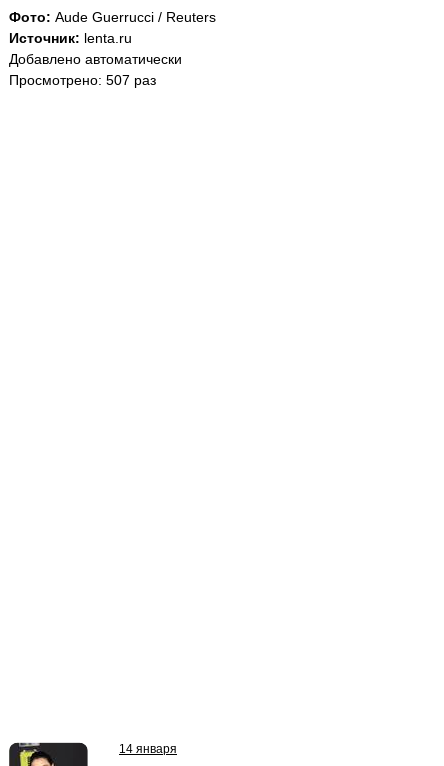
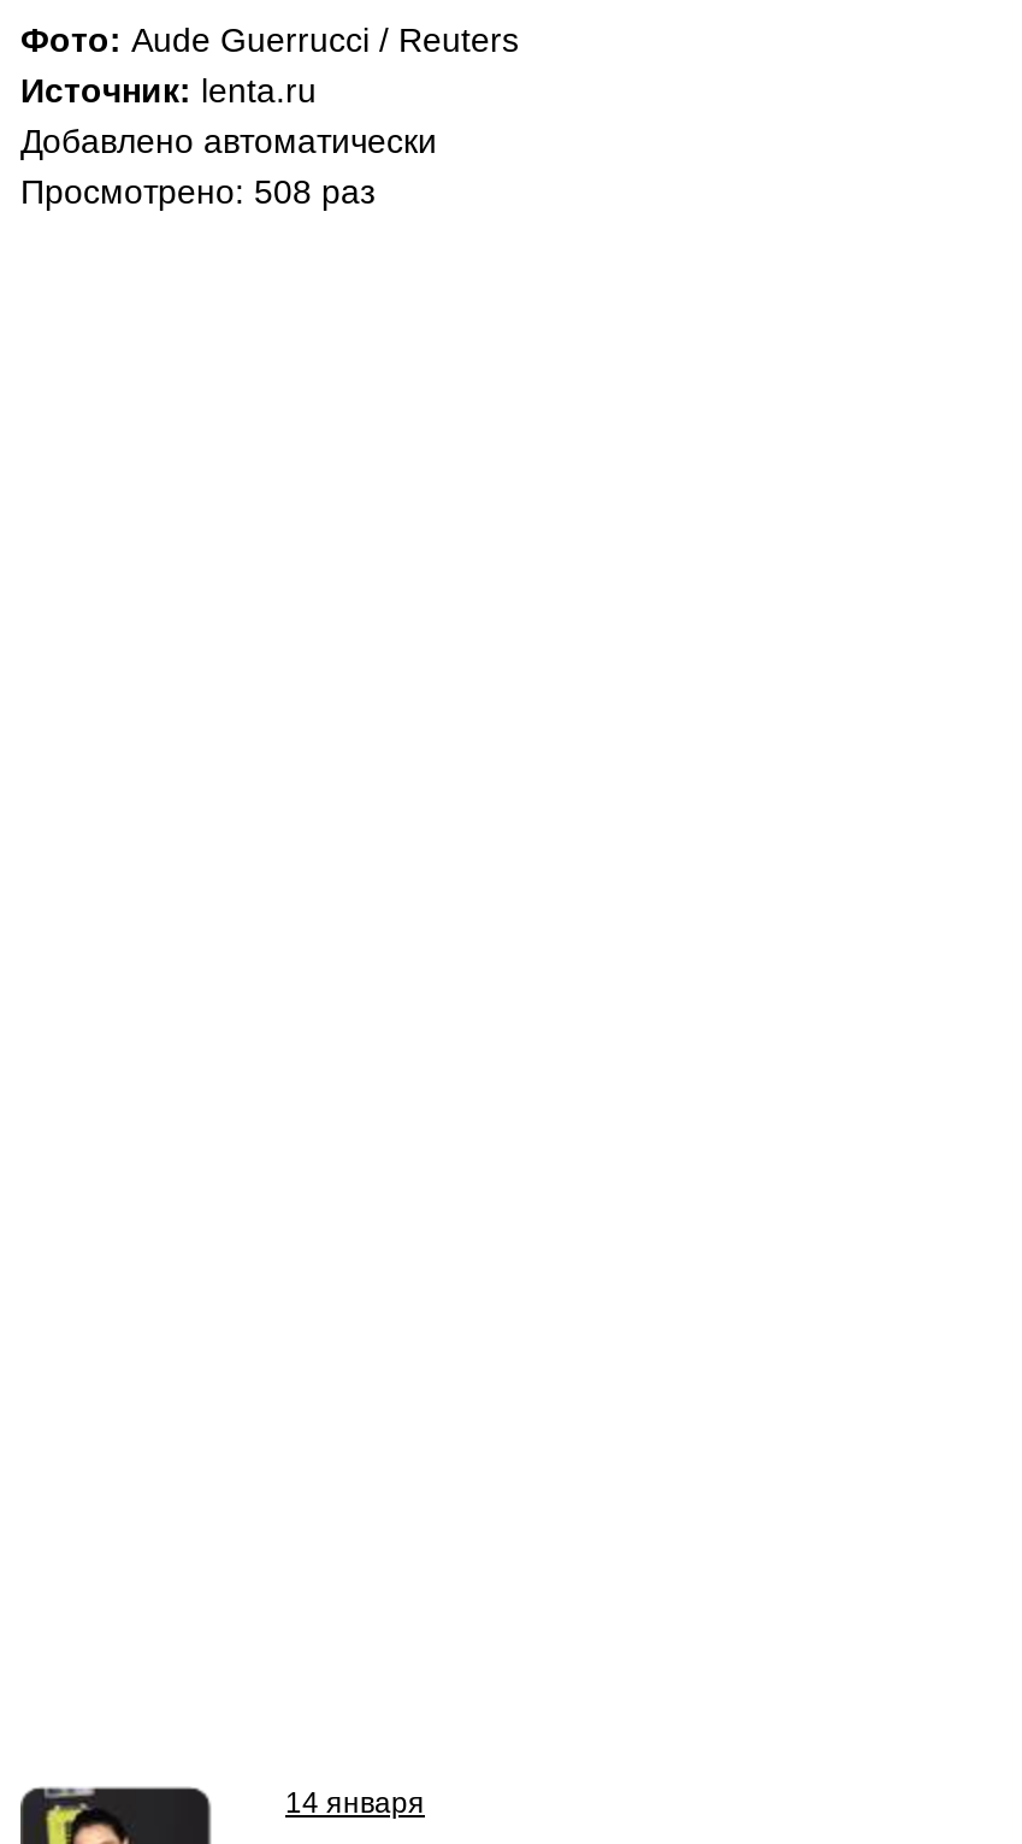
[9,72,156,88] Просмотрено: 507 раз -> [20,172,374,211] Просмотрено: 508 раз

